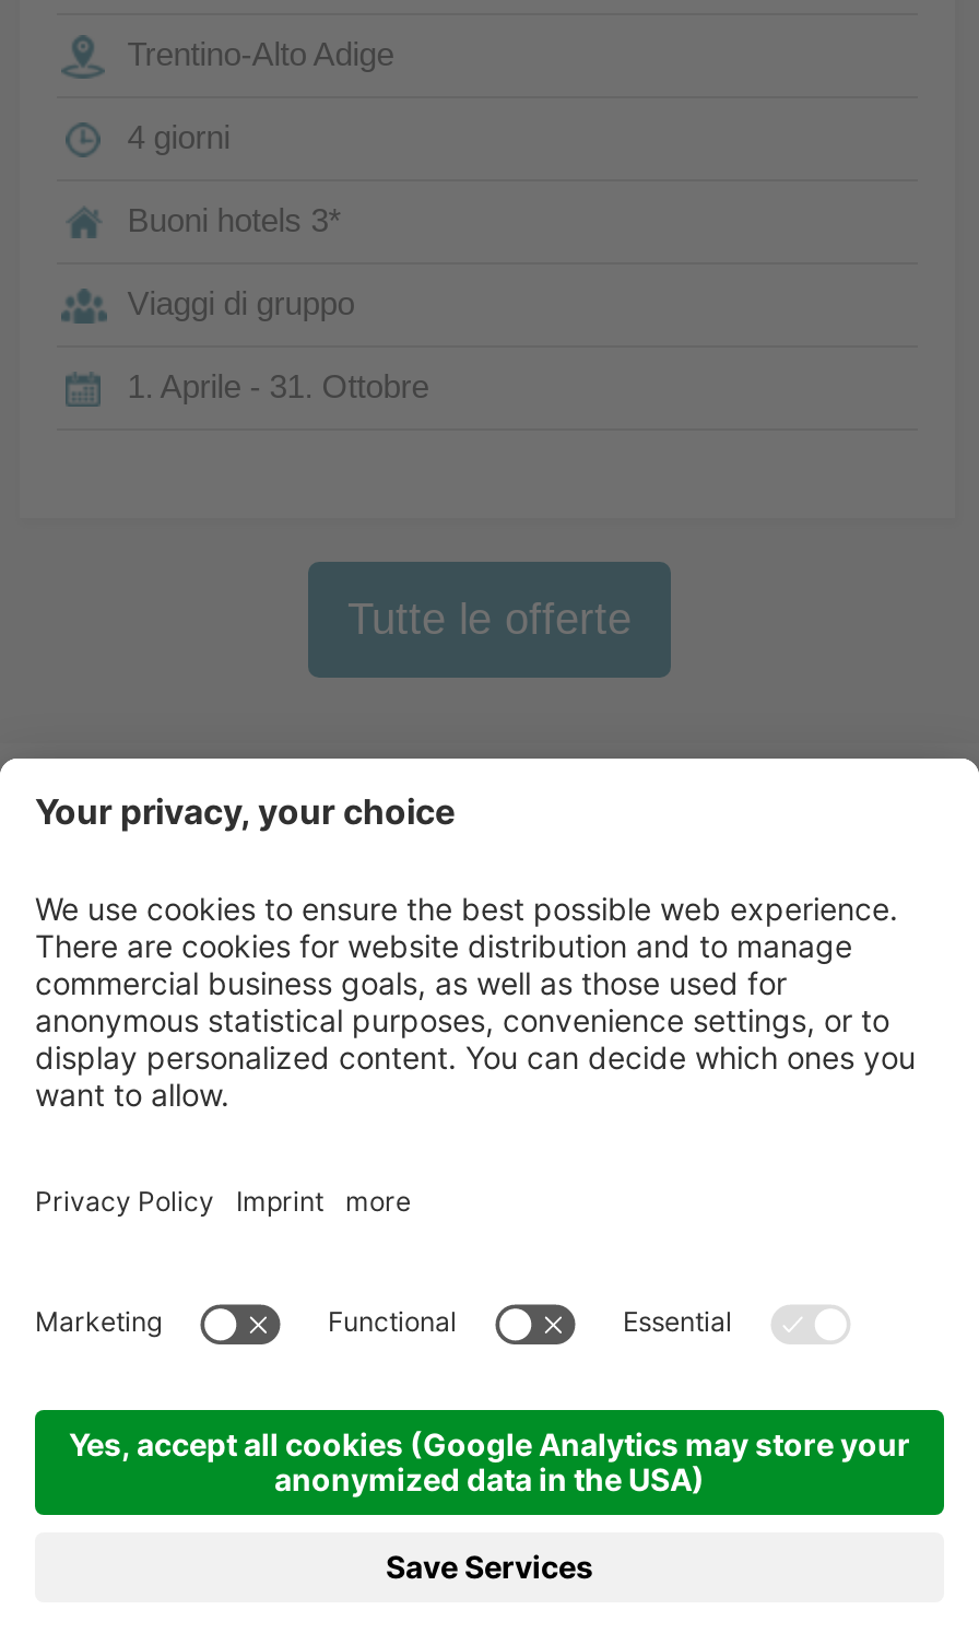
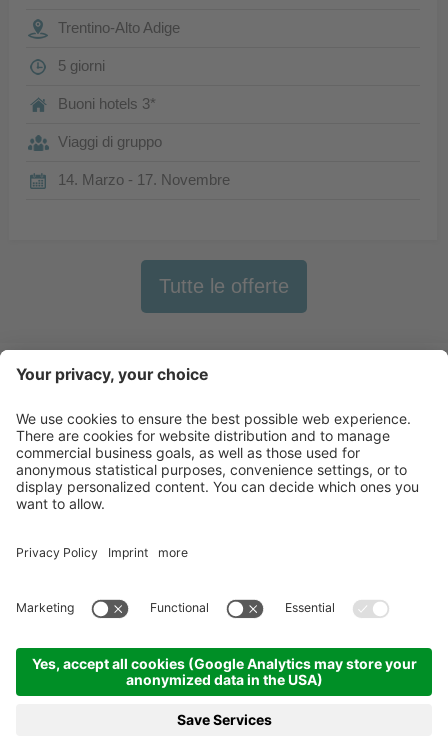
[127,117,230,154] 4 giorni -> [58,57,105,74] 5 giorni
[127,366,429,404] 1. Aprile - 31. Ottobre -> [58,171,230,188] 14. Marzo - 17. Novembre

